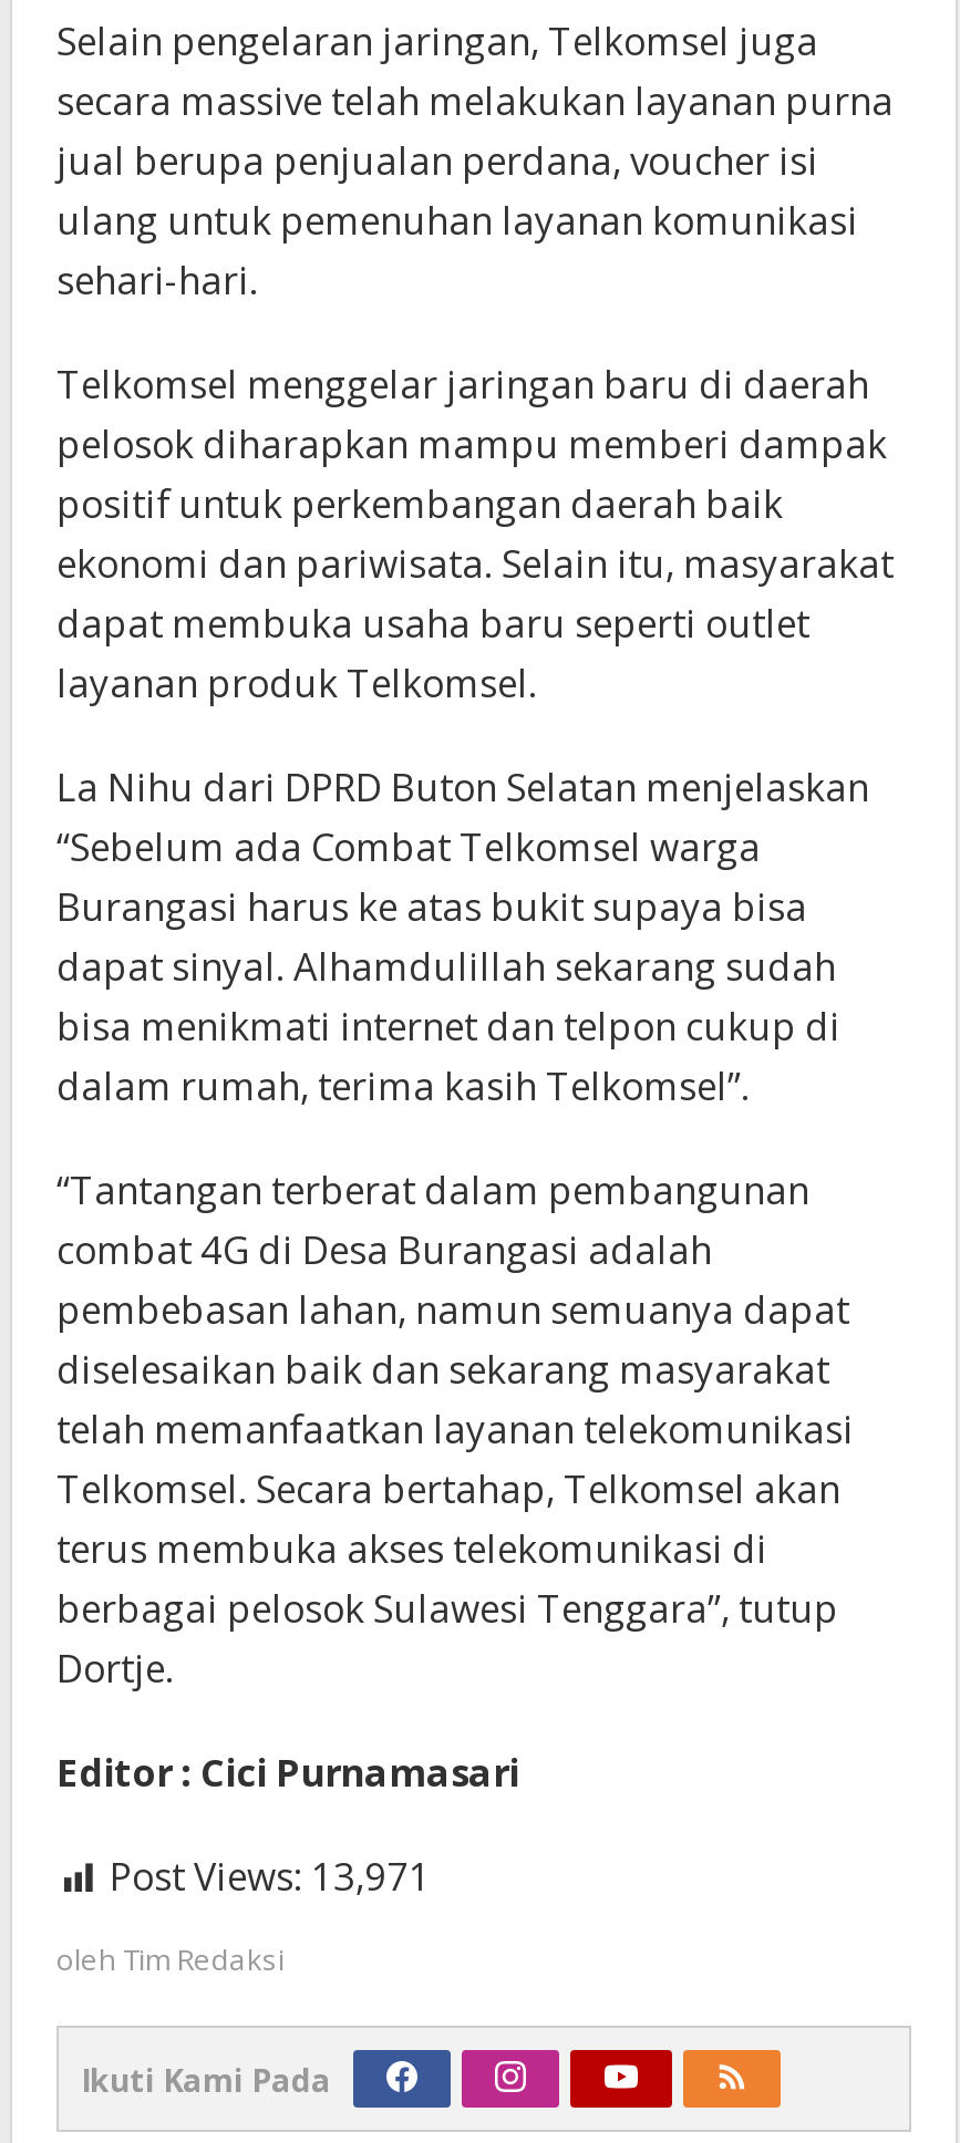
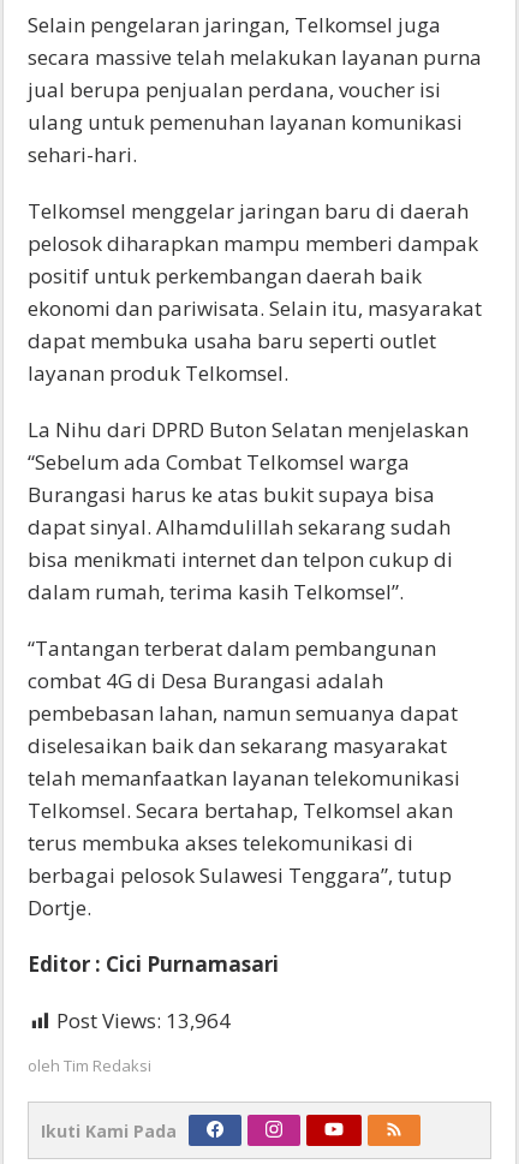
[110,1852,431,1903] Post Views: 13,971 -> [56,1007,231,1035] Post Views: 13,964

